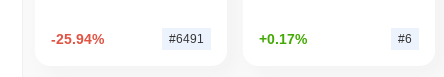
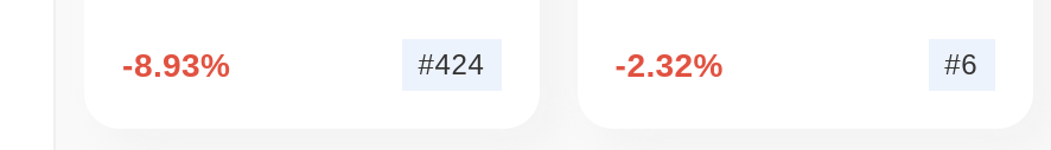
[51,31,204,47] -25.94% | #6491 -> [122,45,485,83] -8.93% | #424
[259,31,307,47] +0.17% -> [615,45,722,83] -2.32%

